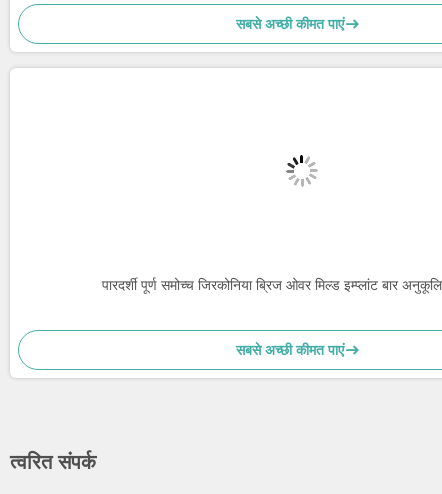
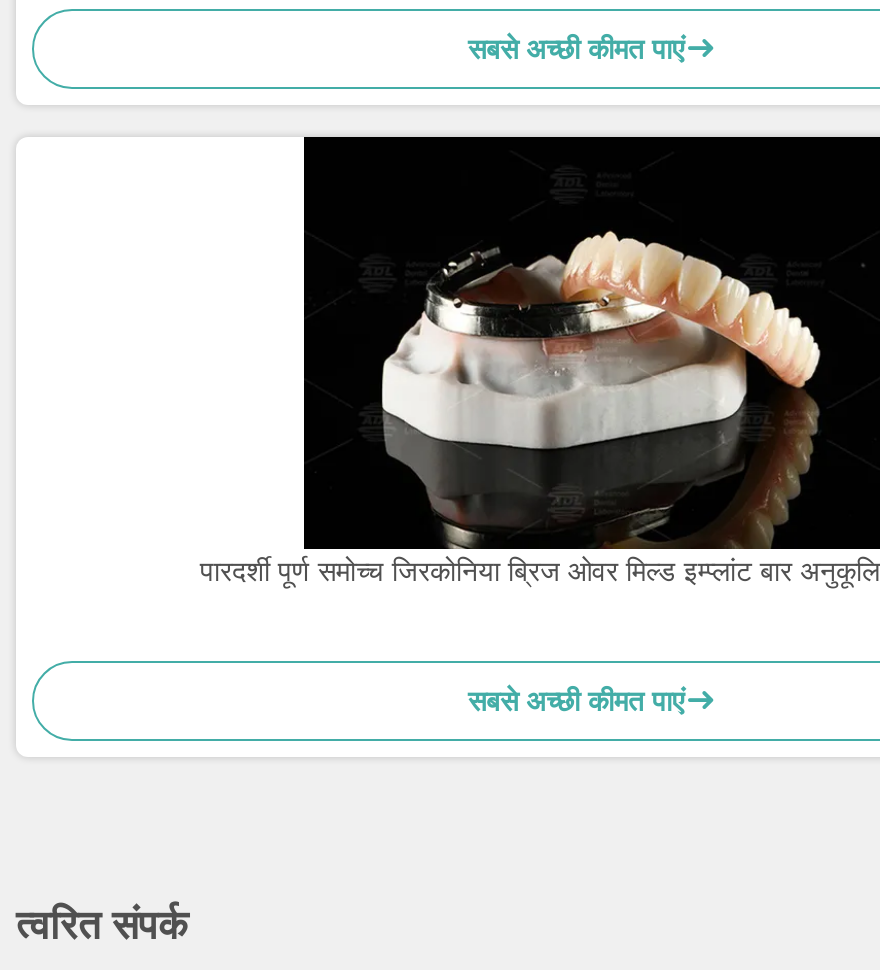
none -> [302,135,874,551] [image]

